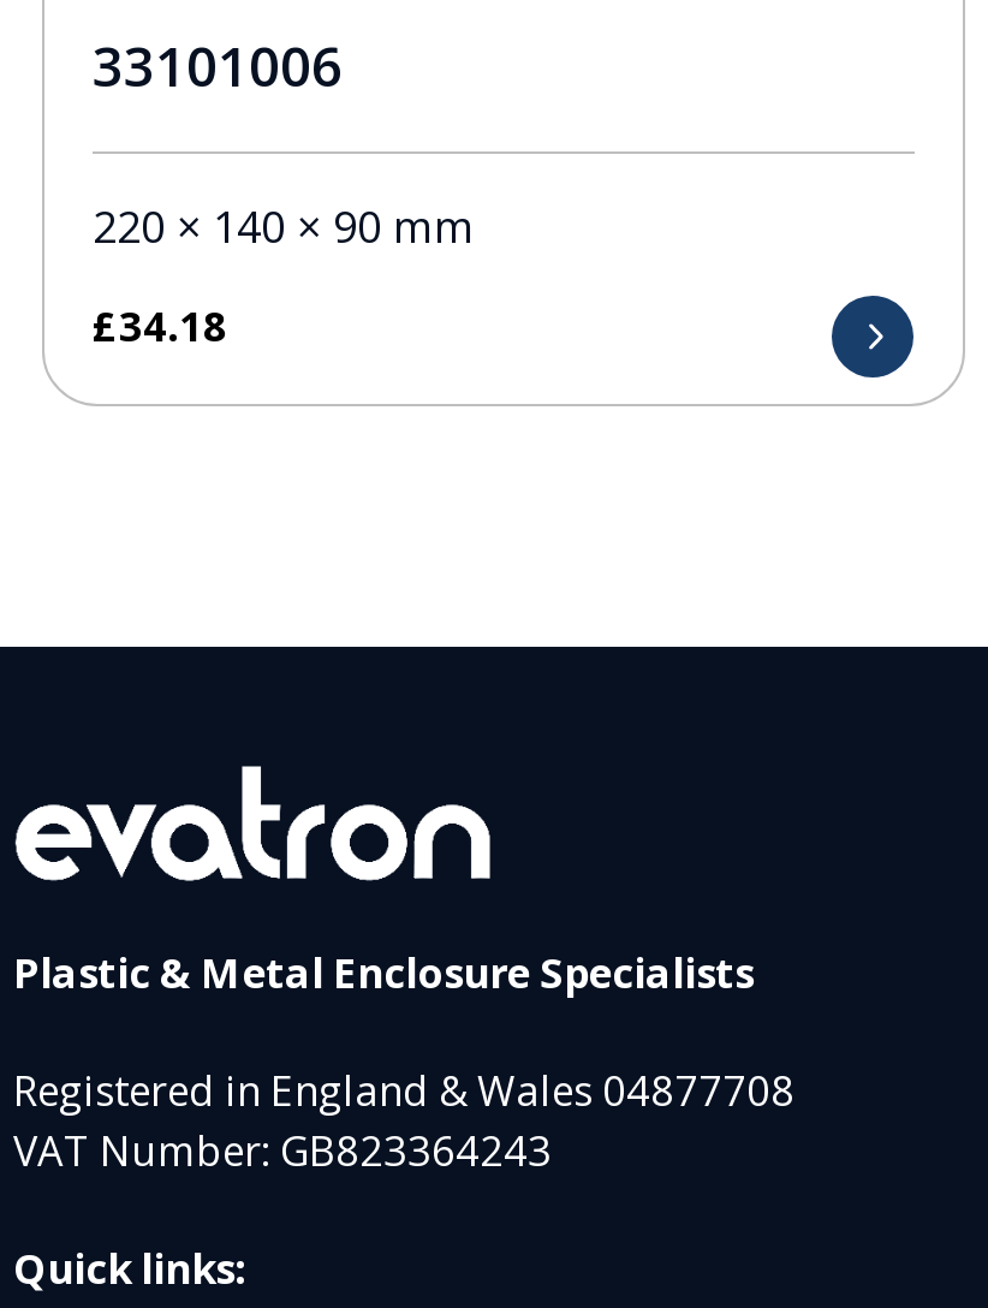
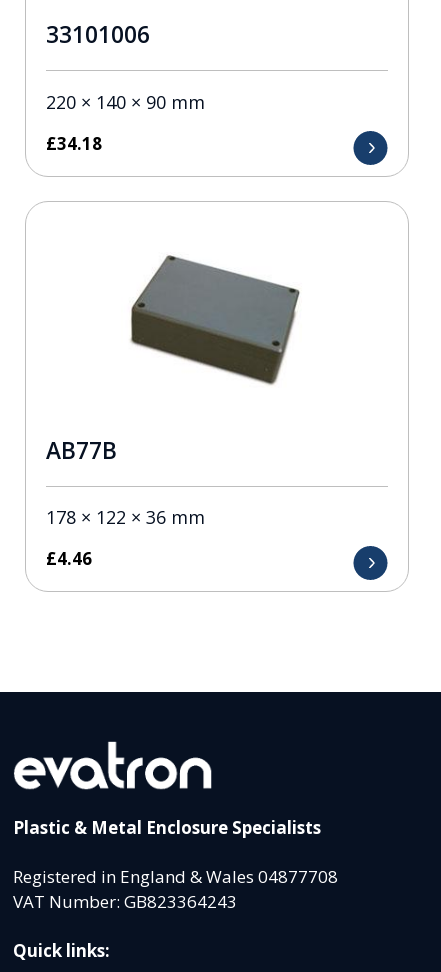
none -> [46,434,205,570] AB77B | 178 × 122 × 36 mm | £4.46
none -> [130,255,300,386] [image]

